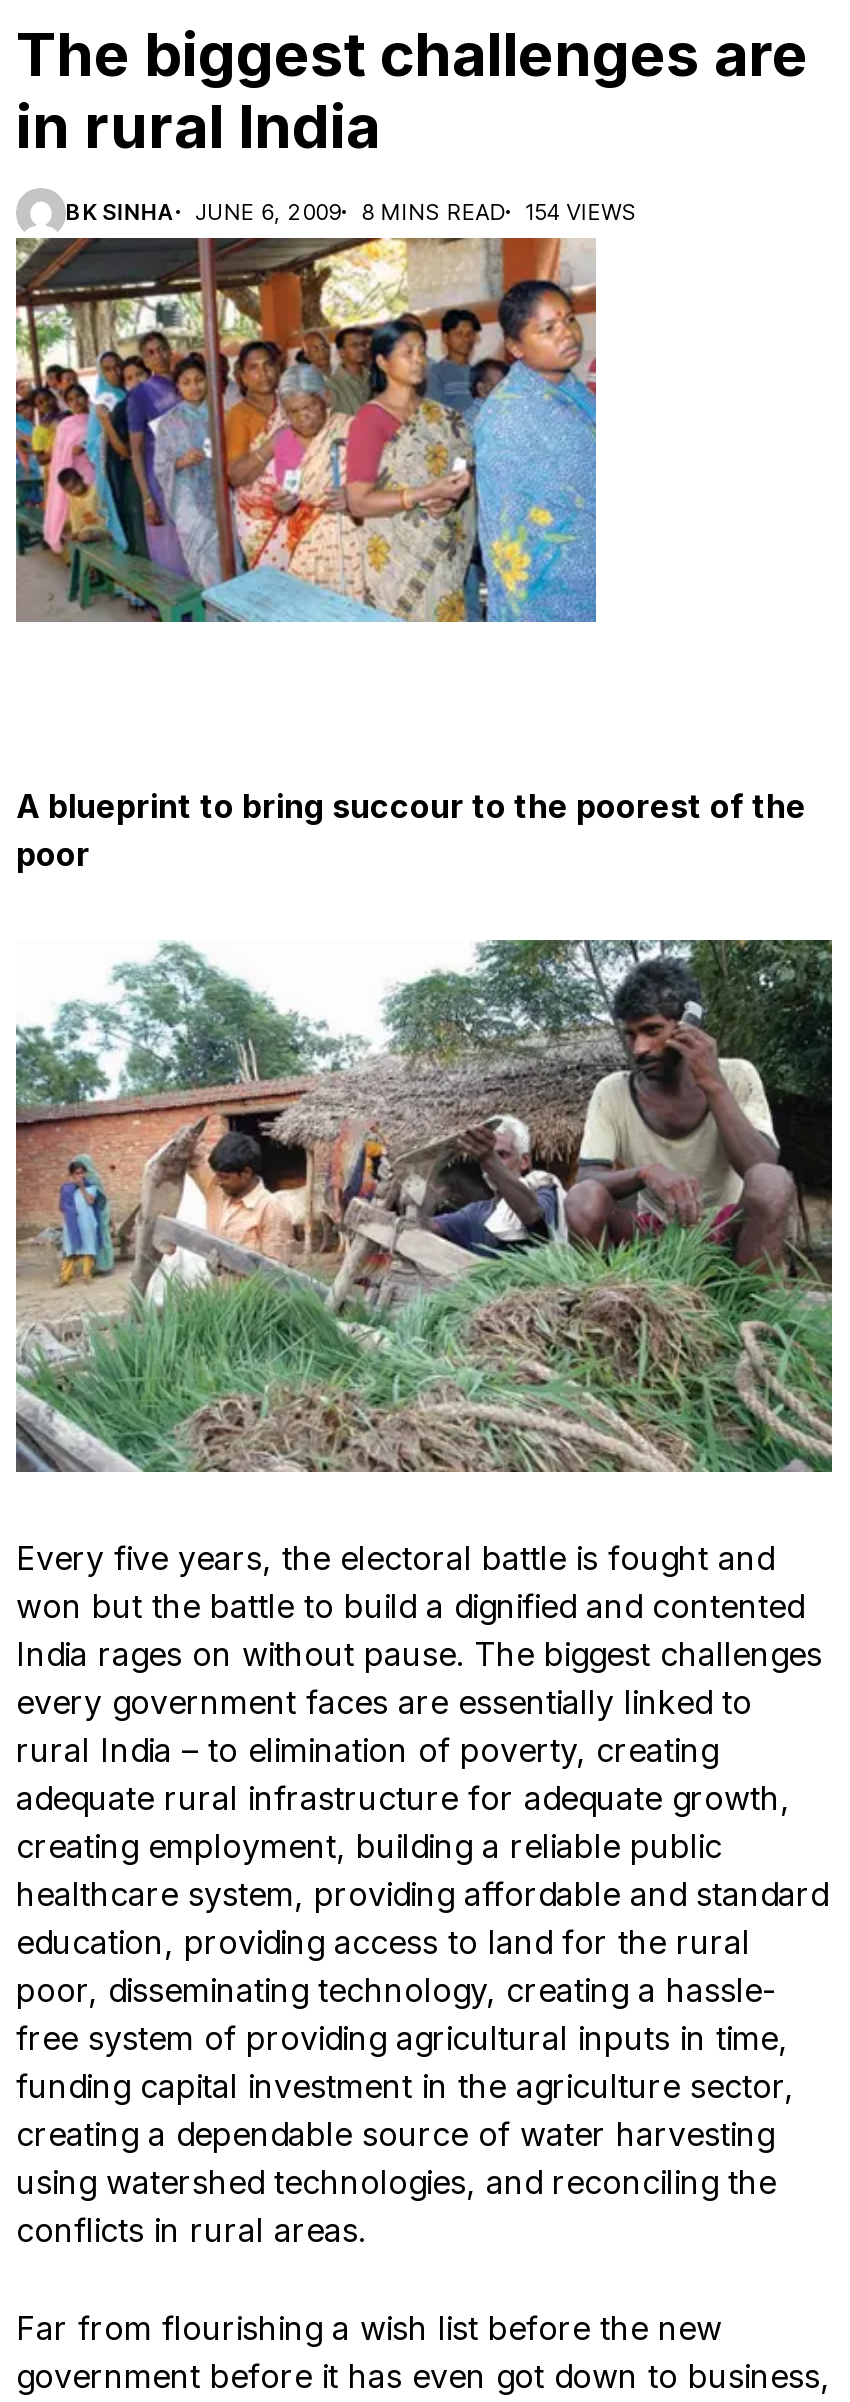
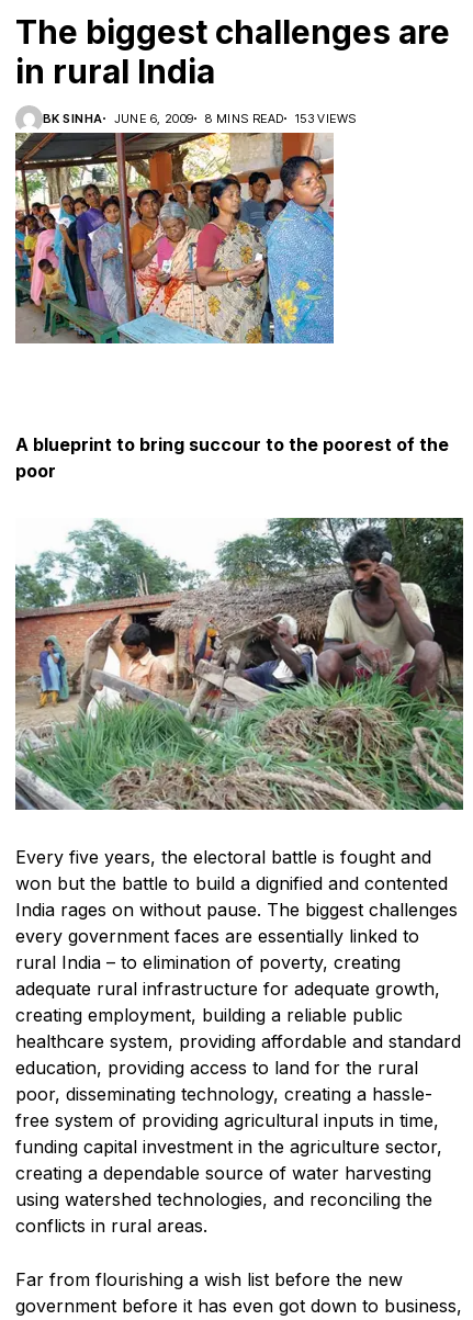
[66,198,637,226] BK SINHA JUNE 6, 2009 8 MINS READ 154 VIEWS -> [43,111,356,126] BK SINHA JUNE 6, 2009 8 MINS READ 153 VIEWS

